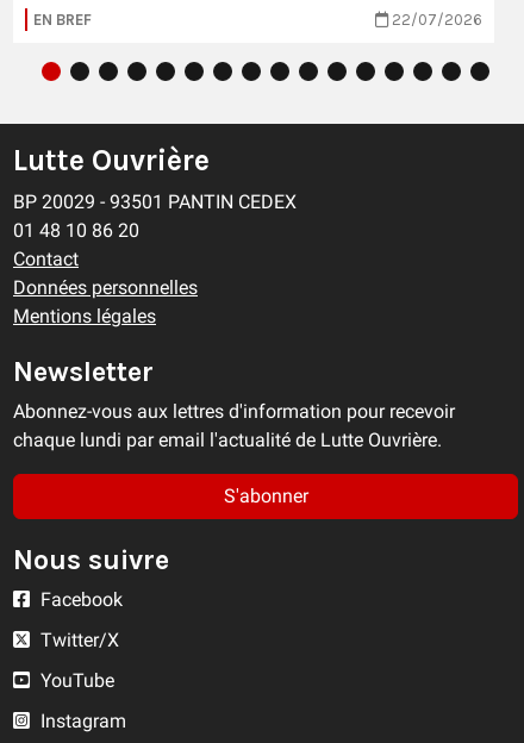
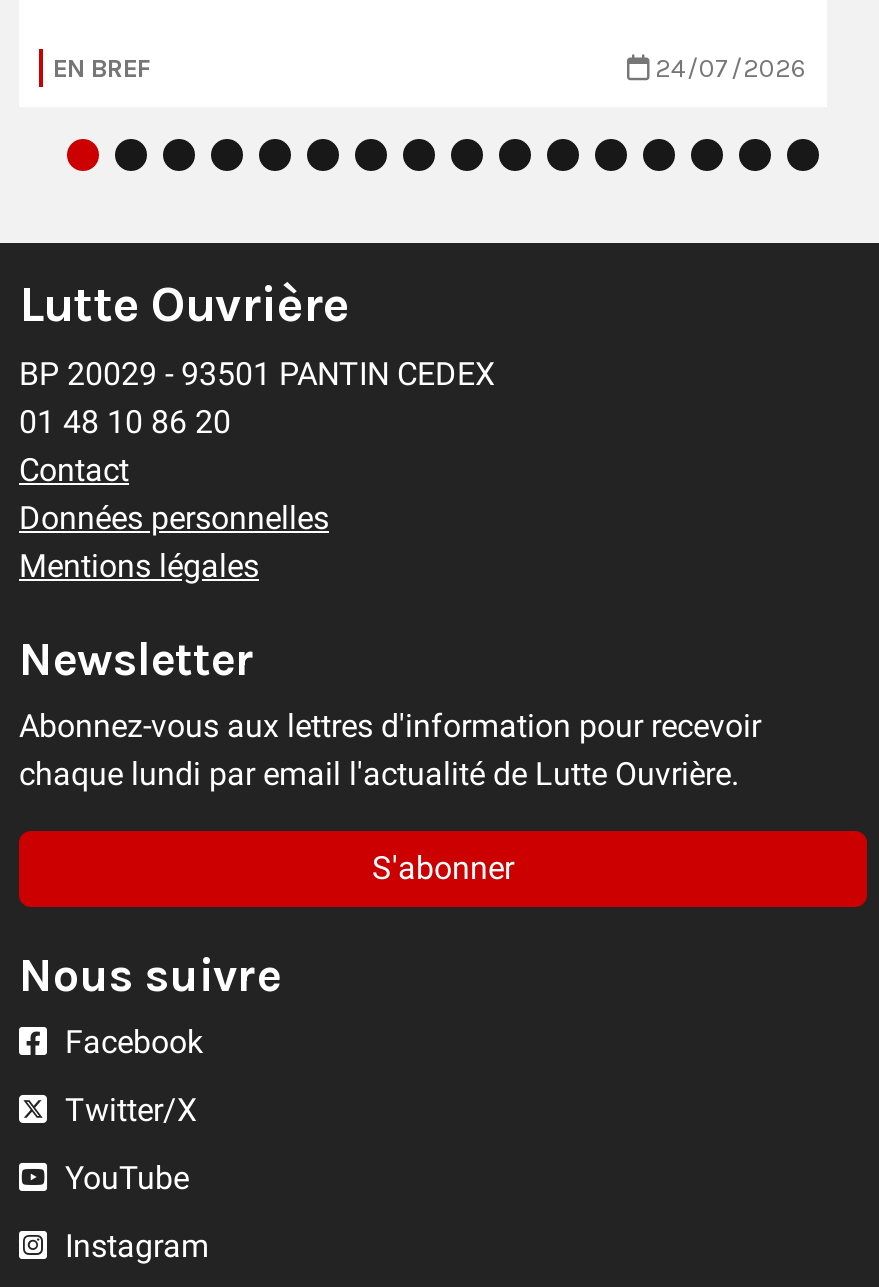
[388,10,482,28] 22/07/2026 -> [649,53,807,83] 24/07/2026

